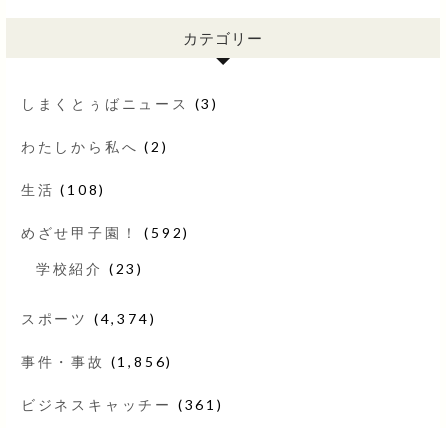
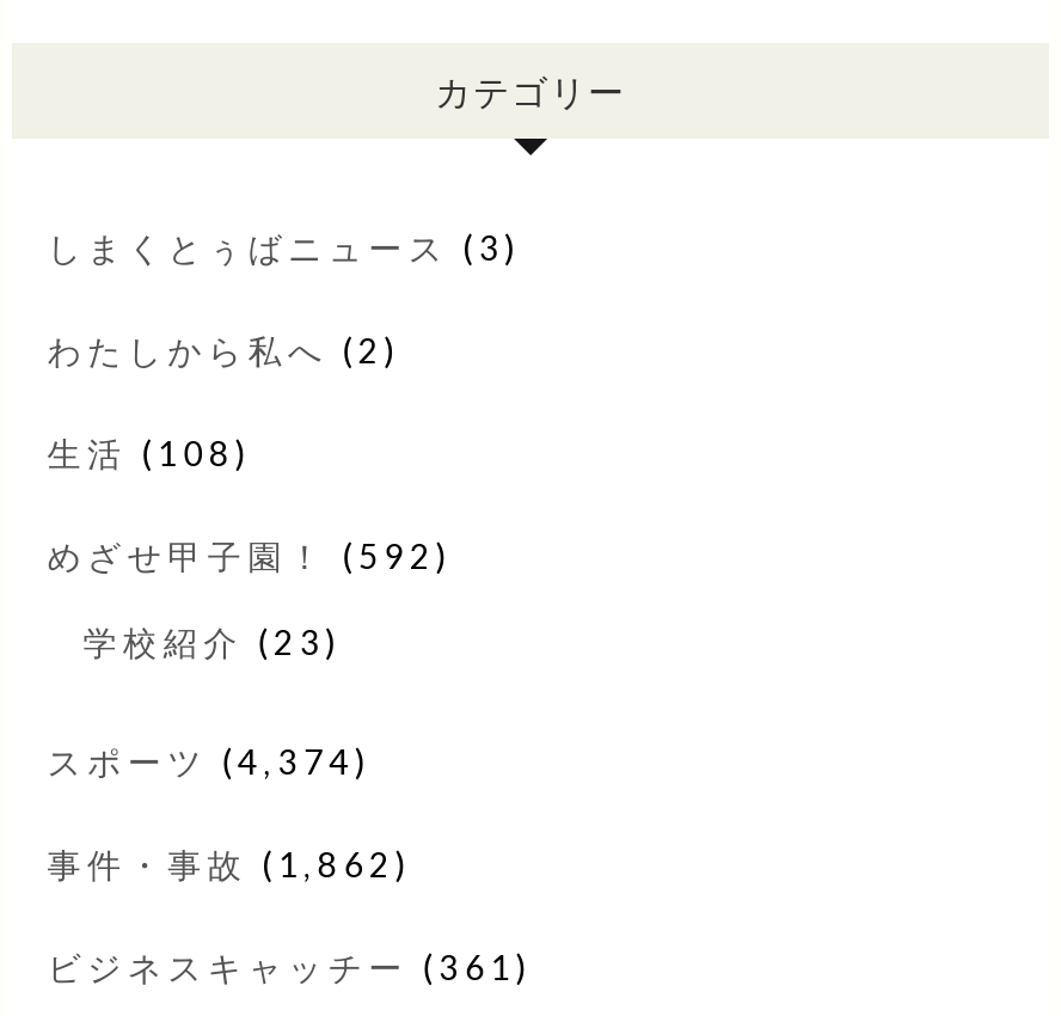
[21,353,173,370] 事件・事故(1,856) -> [47,844,411,884] 事件・事故(1,862)

